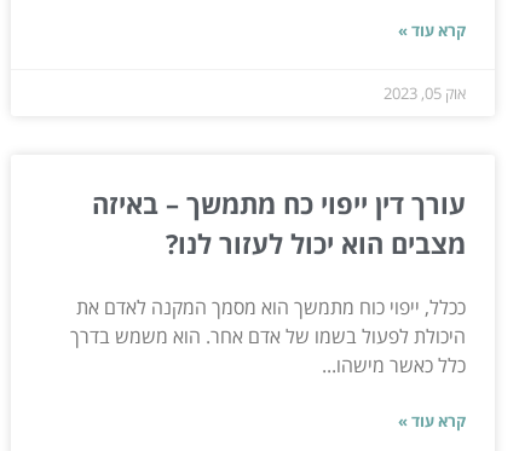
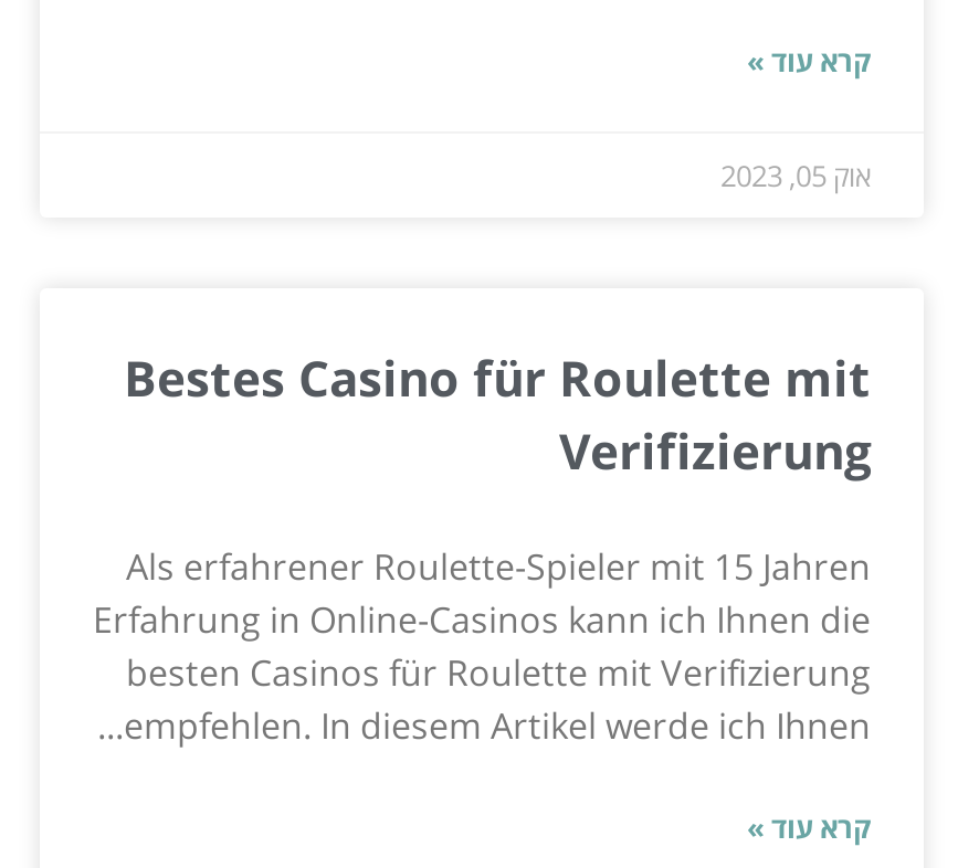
[92,185,466,261] עורך דין ייפוי כח מתמשך – באיזה | מצבים הוא יכול לעזור לנו? -> [124,344,871,483] Bestes Casino für Roulette mit | Verifizierung
[70,294,466,379] ככלל, ייפוי כוח מתמשך הוא מסמך המקנה לאדם את | היכולת לפעול בשמו של אדם אחר. הוא משמש בדרך | כלל כאשר מישהו... -> [93,543,871,750] Als erfahrener Roulette-Spieler mit 15 Jahren | Erfahrung in Online-Casinos kann ich Ihnen die | besten Casinos für Roulette mit Verifizierung | empfehlen. In diesem Artikel werde ich Ihnen...

